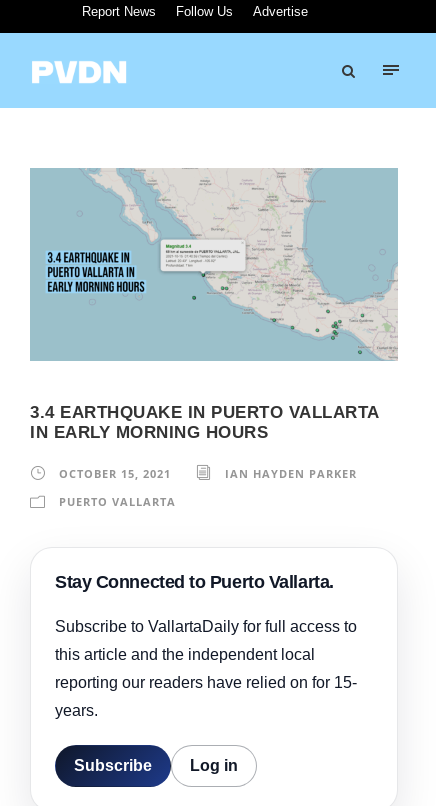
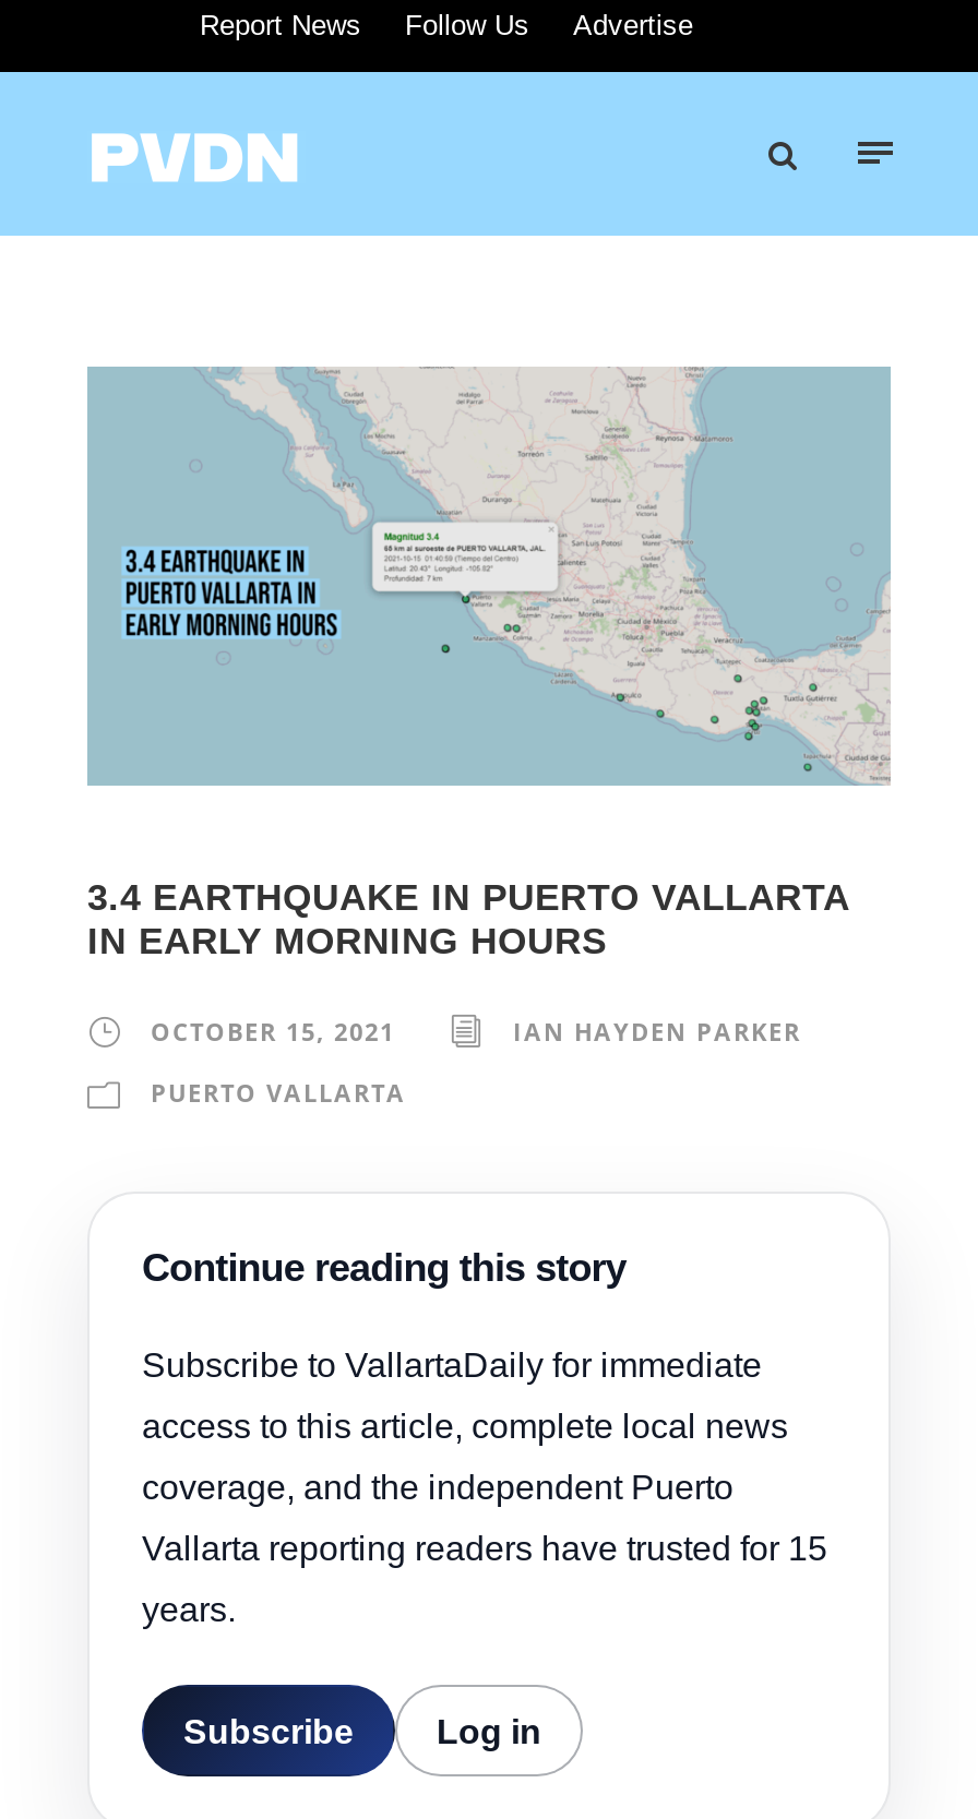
[55,572,357,691] Stay Connected to Puerto Vallarta. | Subscribe to VallartaDaily for full access to | this article and the independent local | reporting our readers have relied on for 15- -> [142,1247,827,1568] Continue reading this story | Subscribe to VallartaDaily for immediate | access to this article, complete local news | coverage, and the independent Puerto | Vallarta reporting readers have trusted for 15

